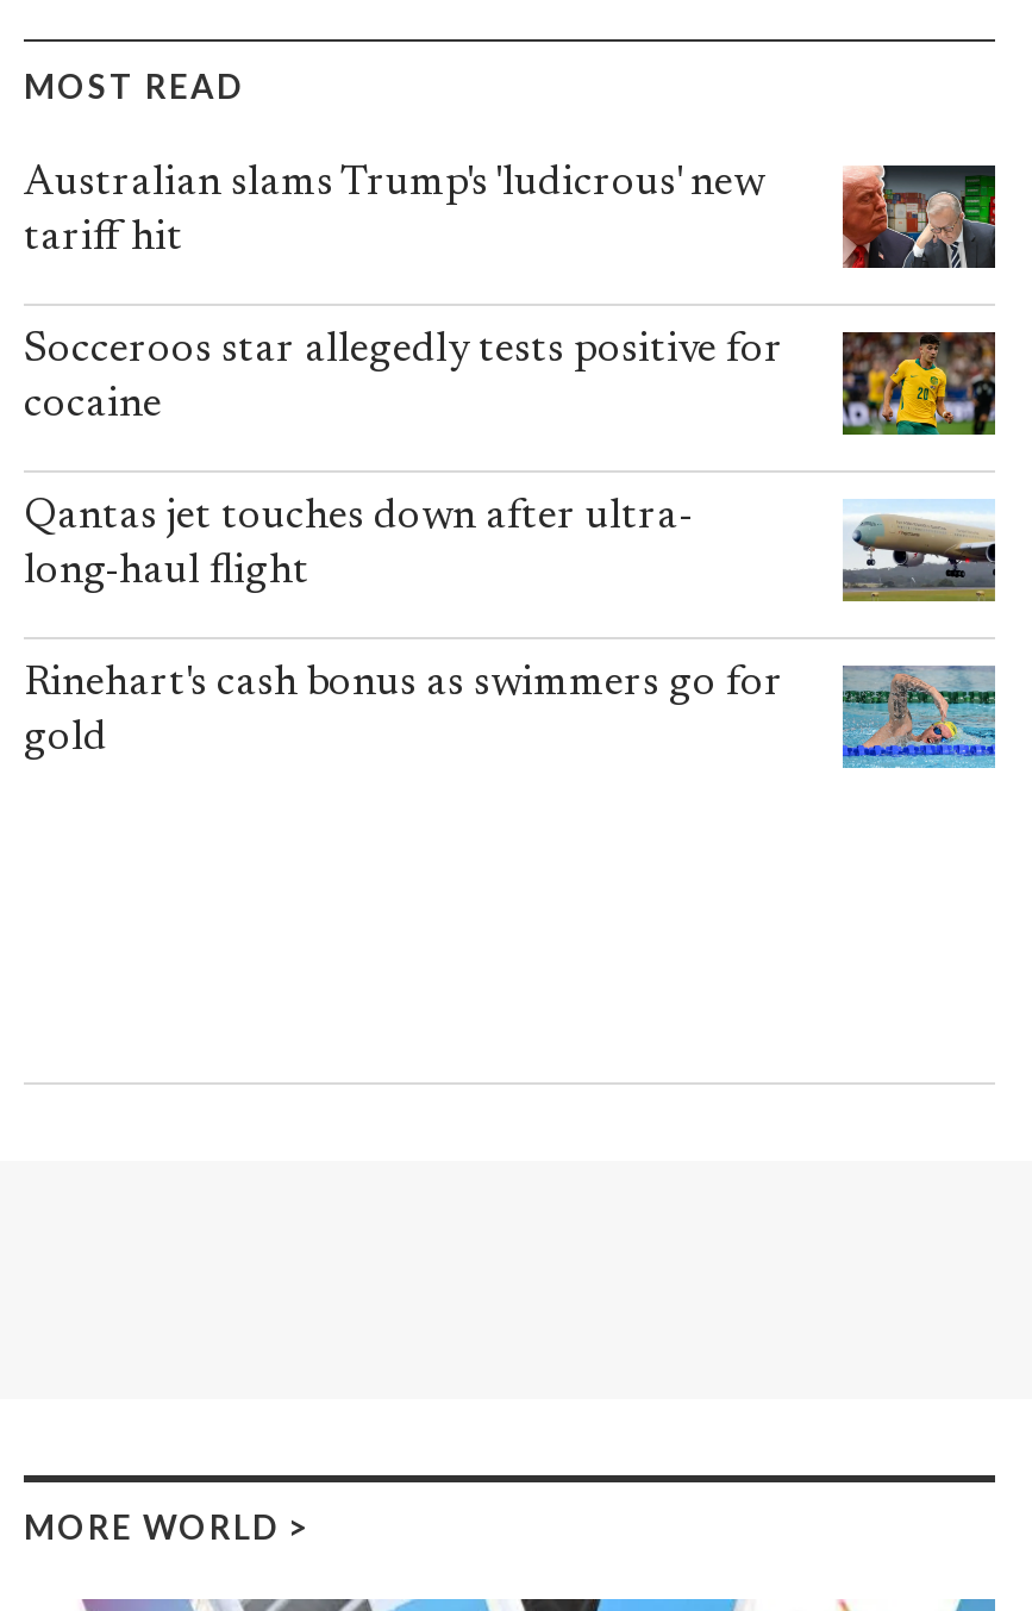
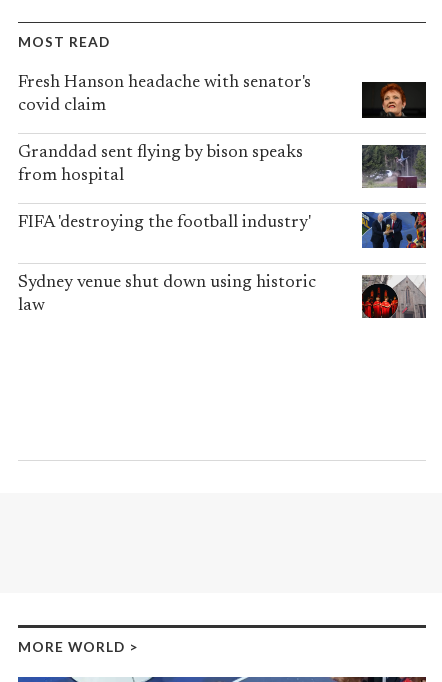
[24,163,764,261] Australian slams Trump's 'ludicrous' new | tariff hit -> [18,74,311,115] Fresh Hanson headache with senator's | covid claim
[840,163,997,270] [image] -> [361,75,427,119] [image]
[24,330,783,427] Socceroos star allegedly tests positive for | cocaine -> [18,144,303,185] Granddad sent flying by bison speaks | from hospital
[843,330,997,437] [image] -> [362,144,426,189] [image]
[24,497,693,594] Qantas jet touches down after ultra- | long-haul flight -> [18,214,311,232] FIFA 'destroying the football industry'
[840,492,997,604] [image] -> [361,211,427,258] [image]
[840,642,997,770] [image] -> [361,274,427,328] [image]
[24,663,783,761] Rinehart's cash bonus as swimmers go for | gold -> [18,274,316,315] Sydney venue shut down using historic | law

